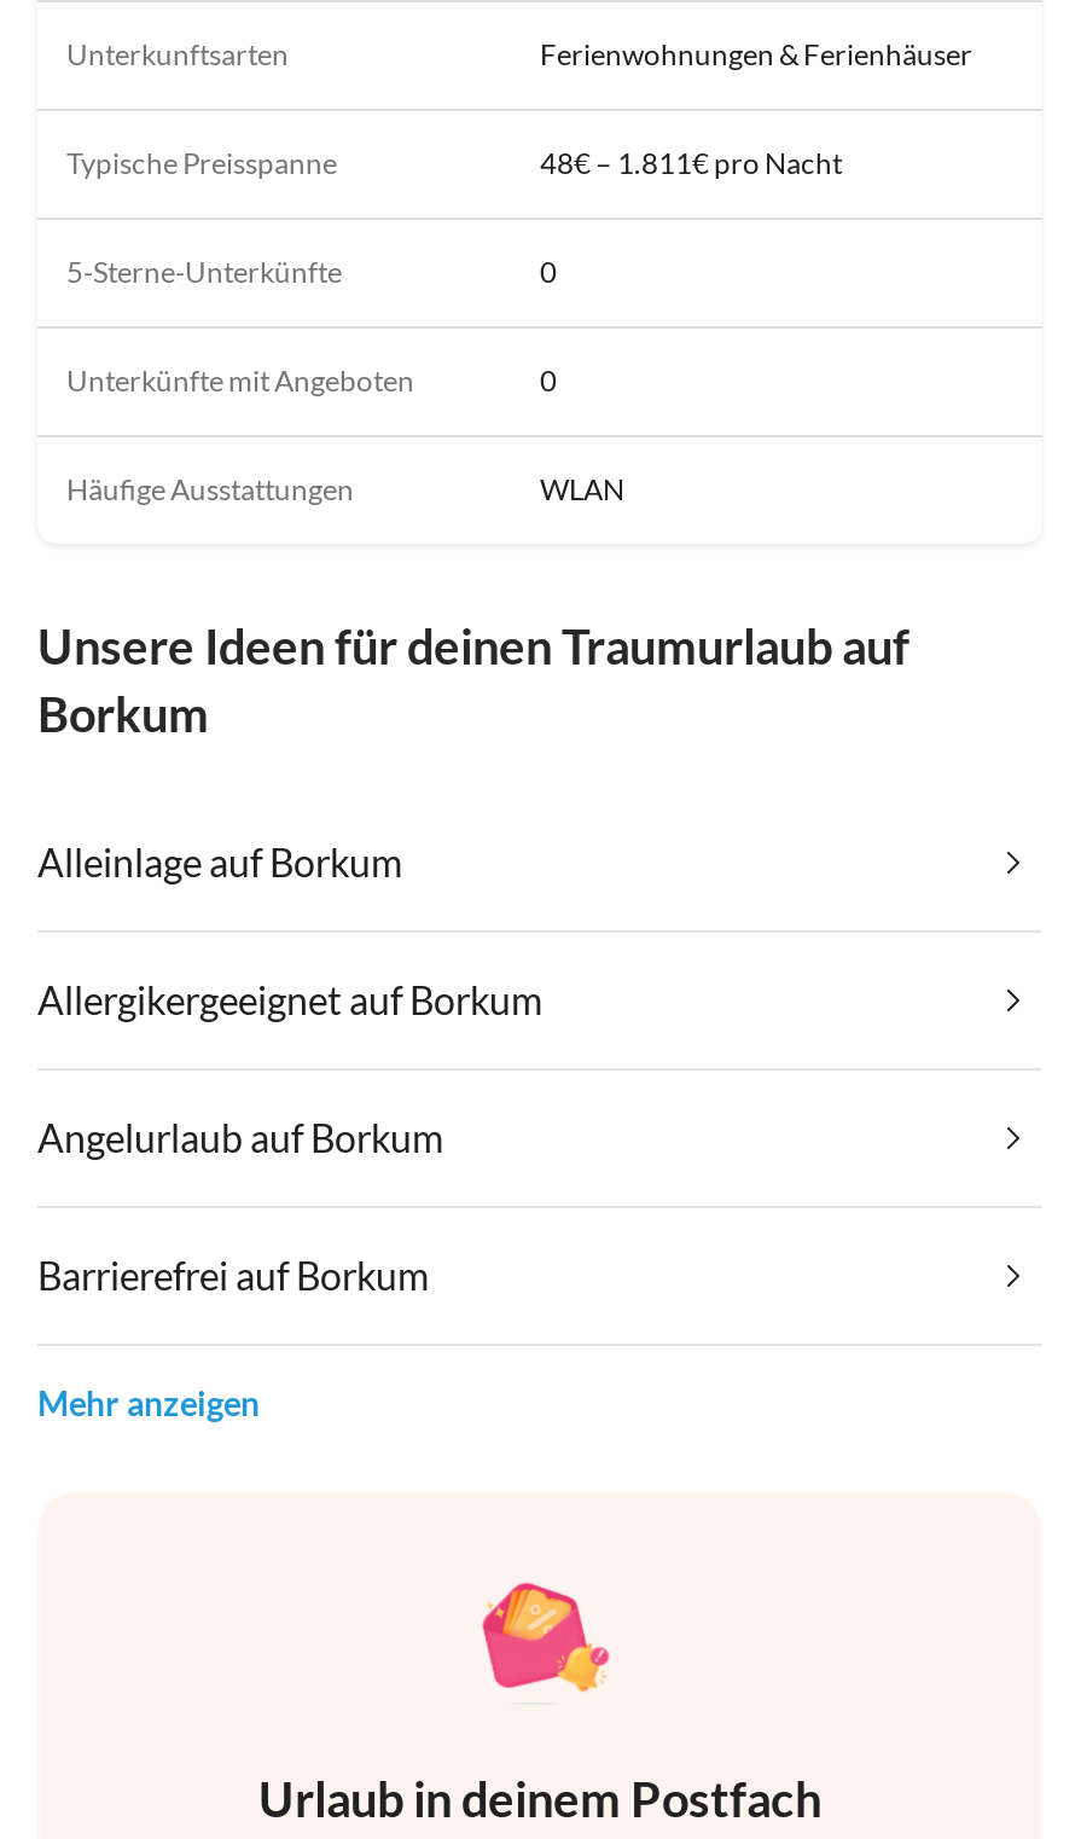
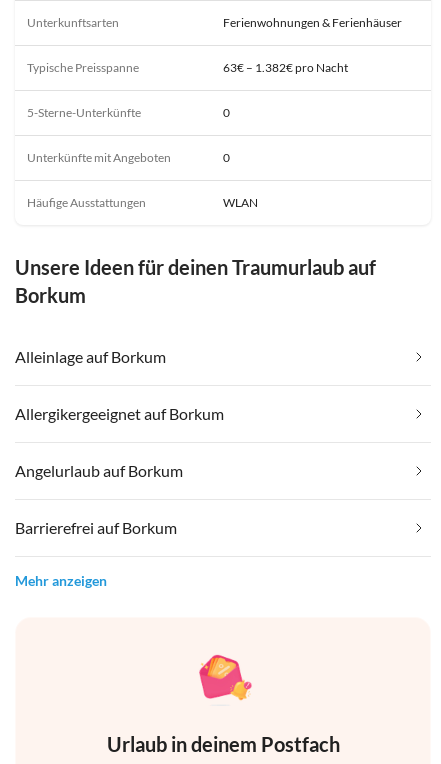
[540,145,842,182] 48€ – 1.811€ pro Nacht -> [223,60,348,75] 63€ – 1.382€ pro Nacht

